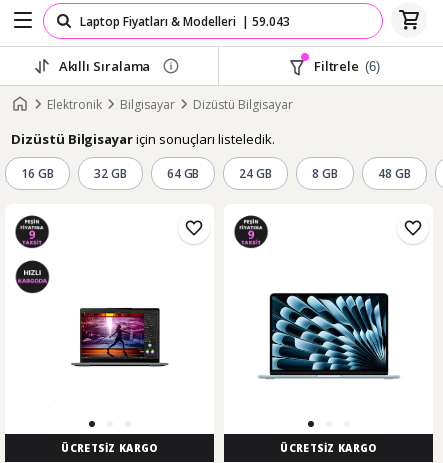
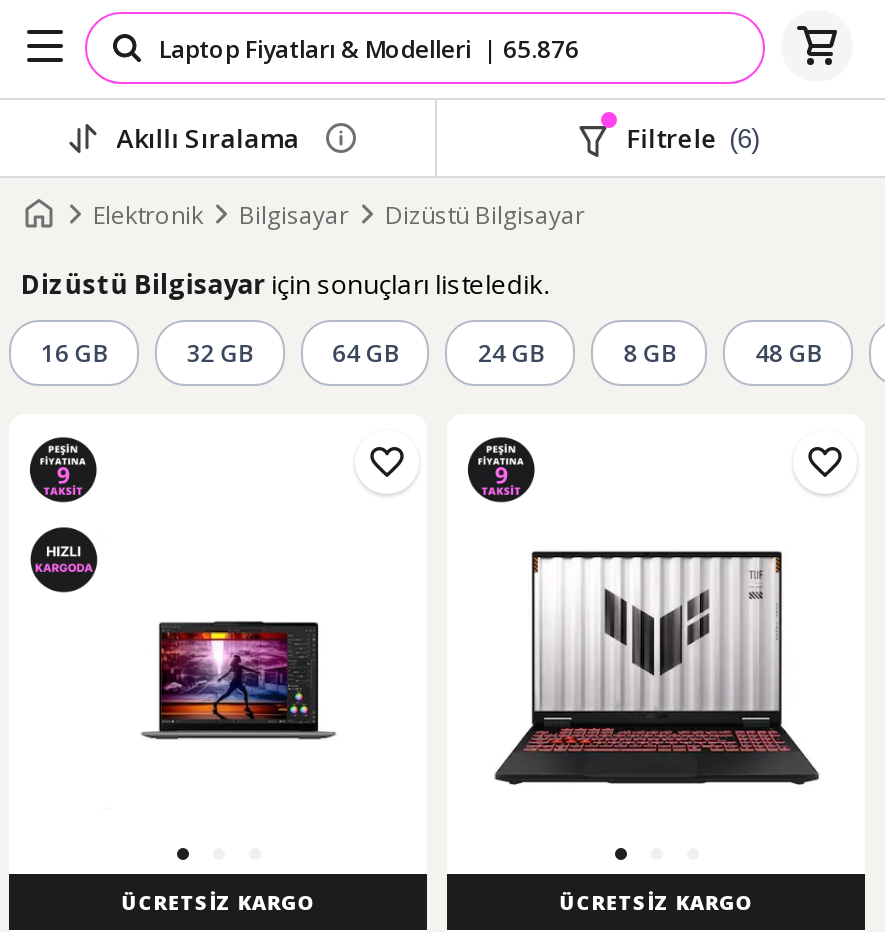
[248,273,410,389] [image] -> [493,550,821,786] [image]

